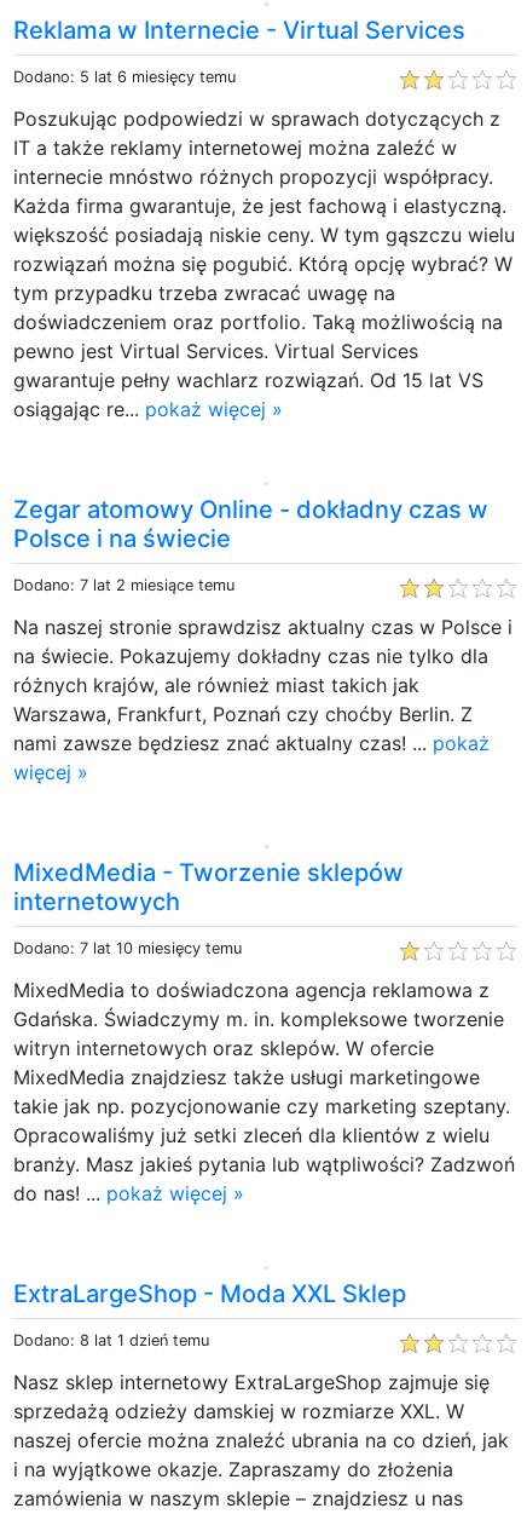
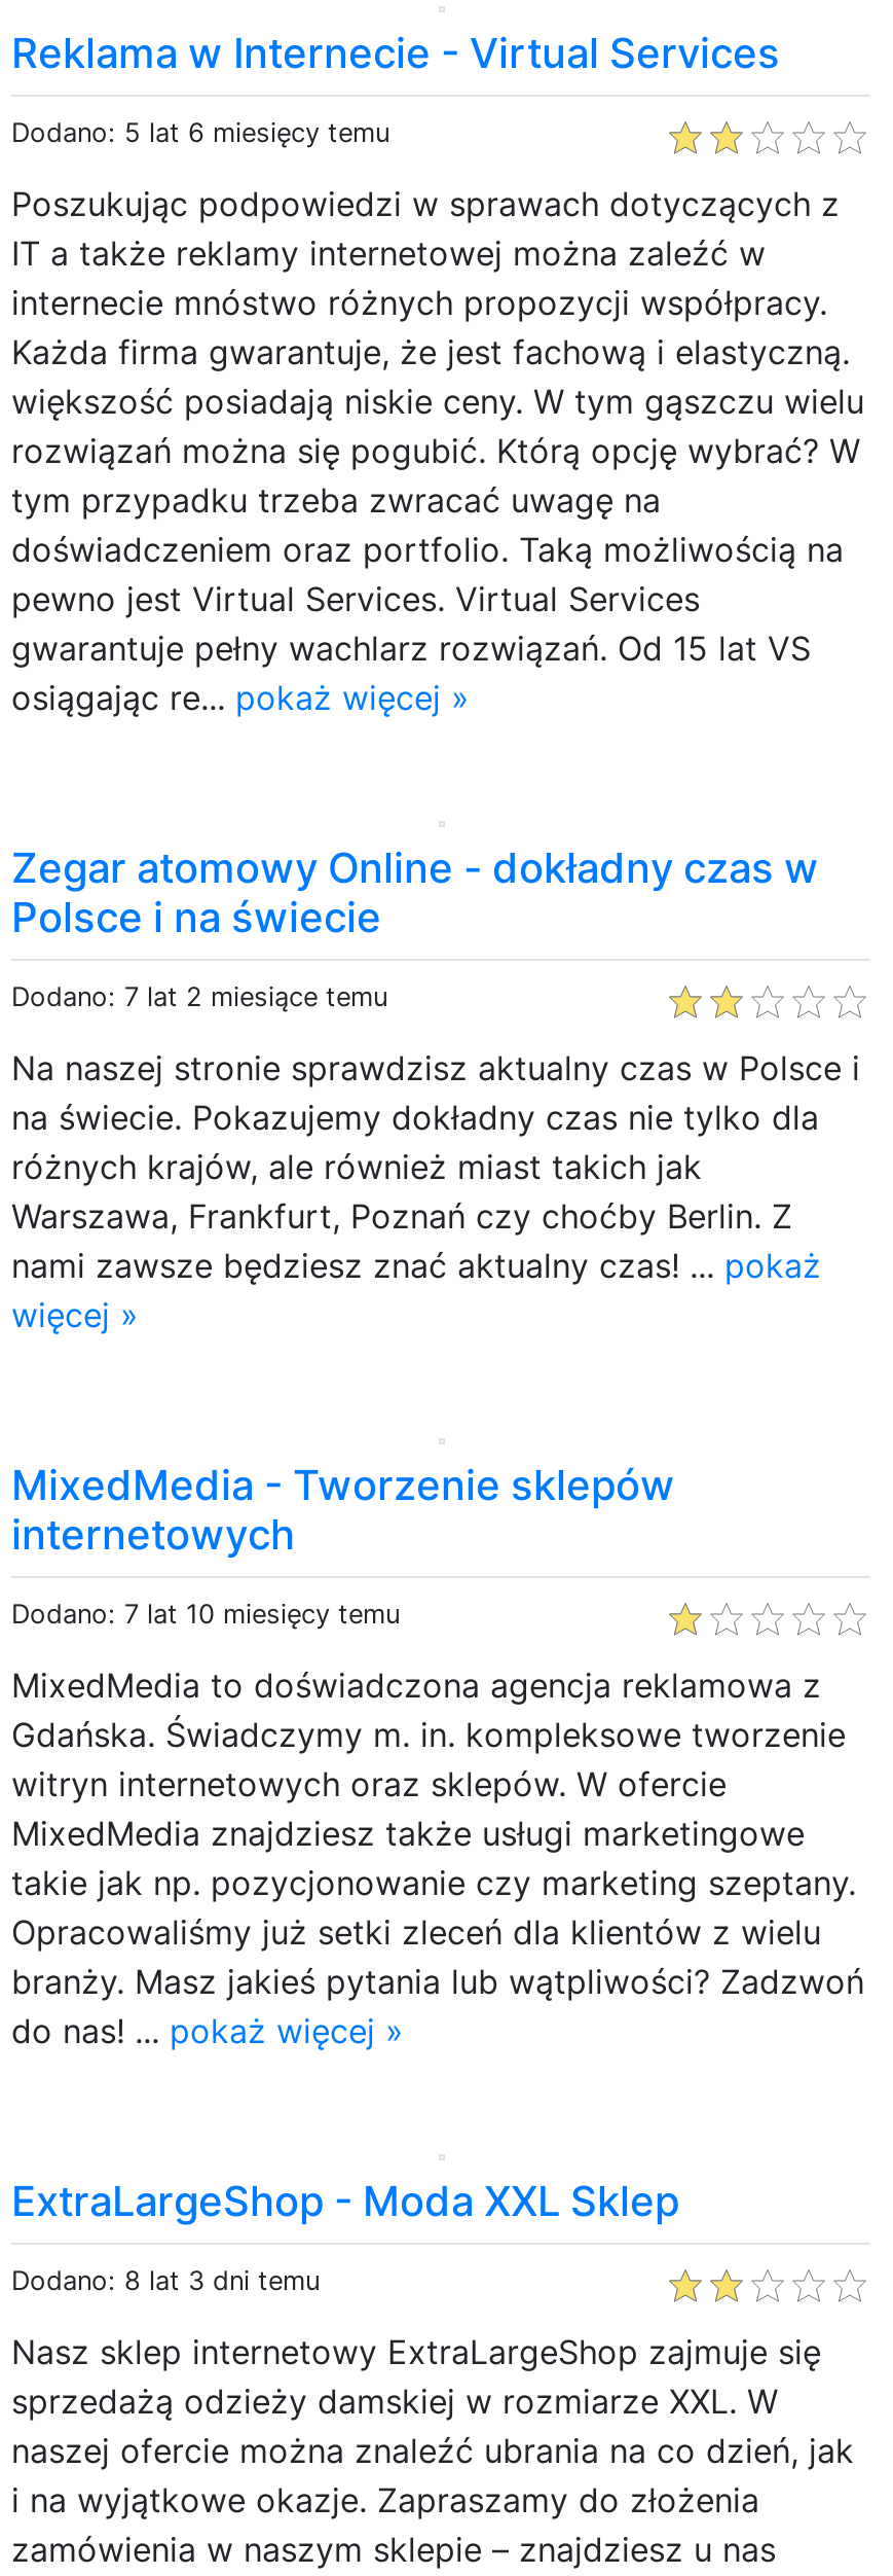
[13,1331,209,1349] Dodano: 8 lat 1 dzień temu -> [11,2264,320,2295] Dodano: 8 lat 3 dni temu

